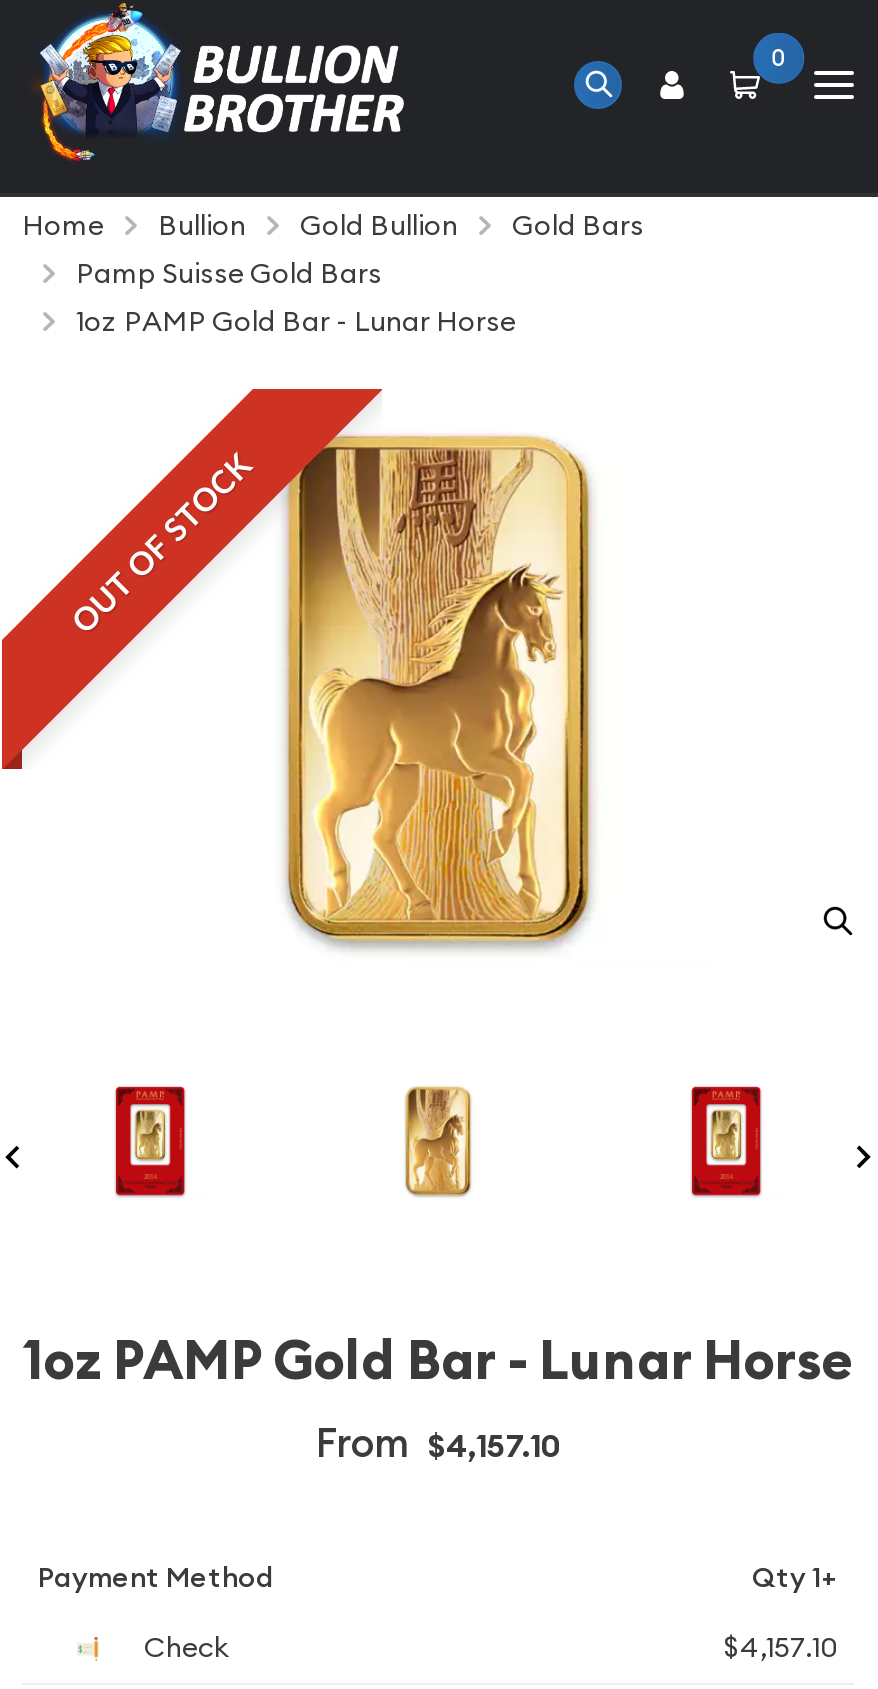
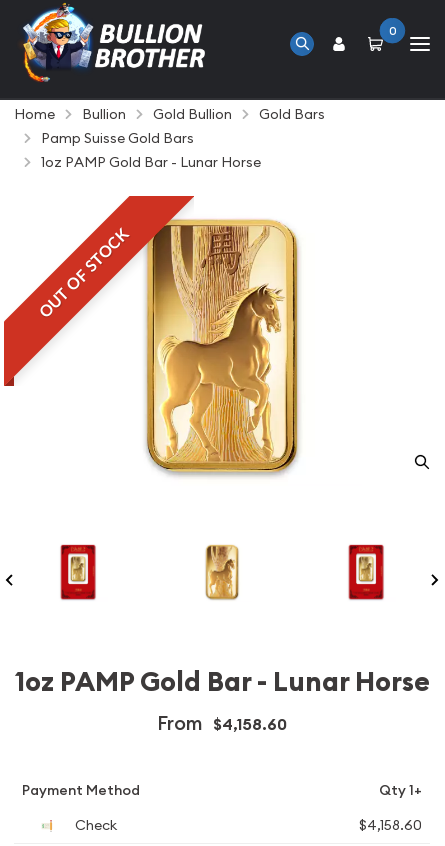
[316,1417,560,1469] From $4,157.10 -> [157,710,287,736] From $4,158.60
[724,1629,838,1665] $4,157.10 -> [359,816,422,834] $4,158.60

